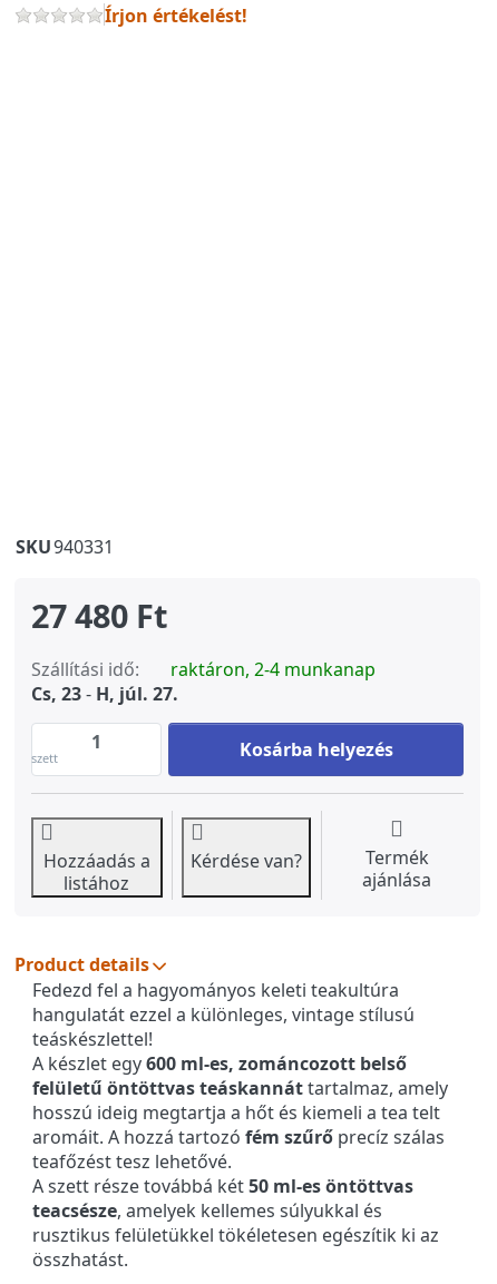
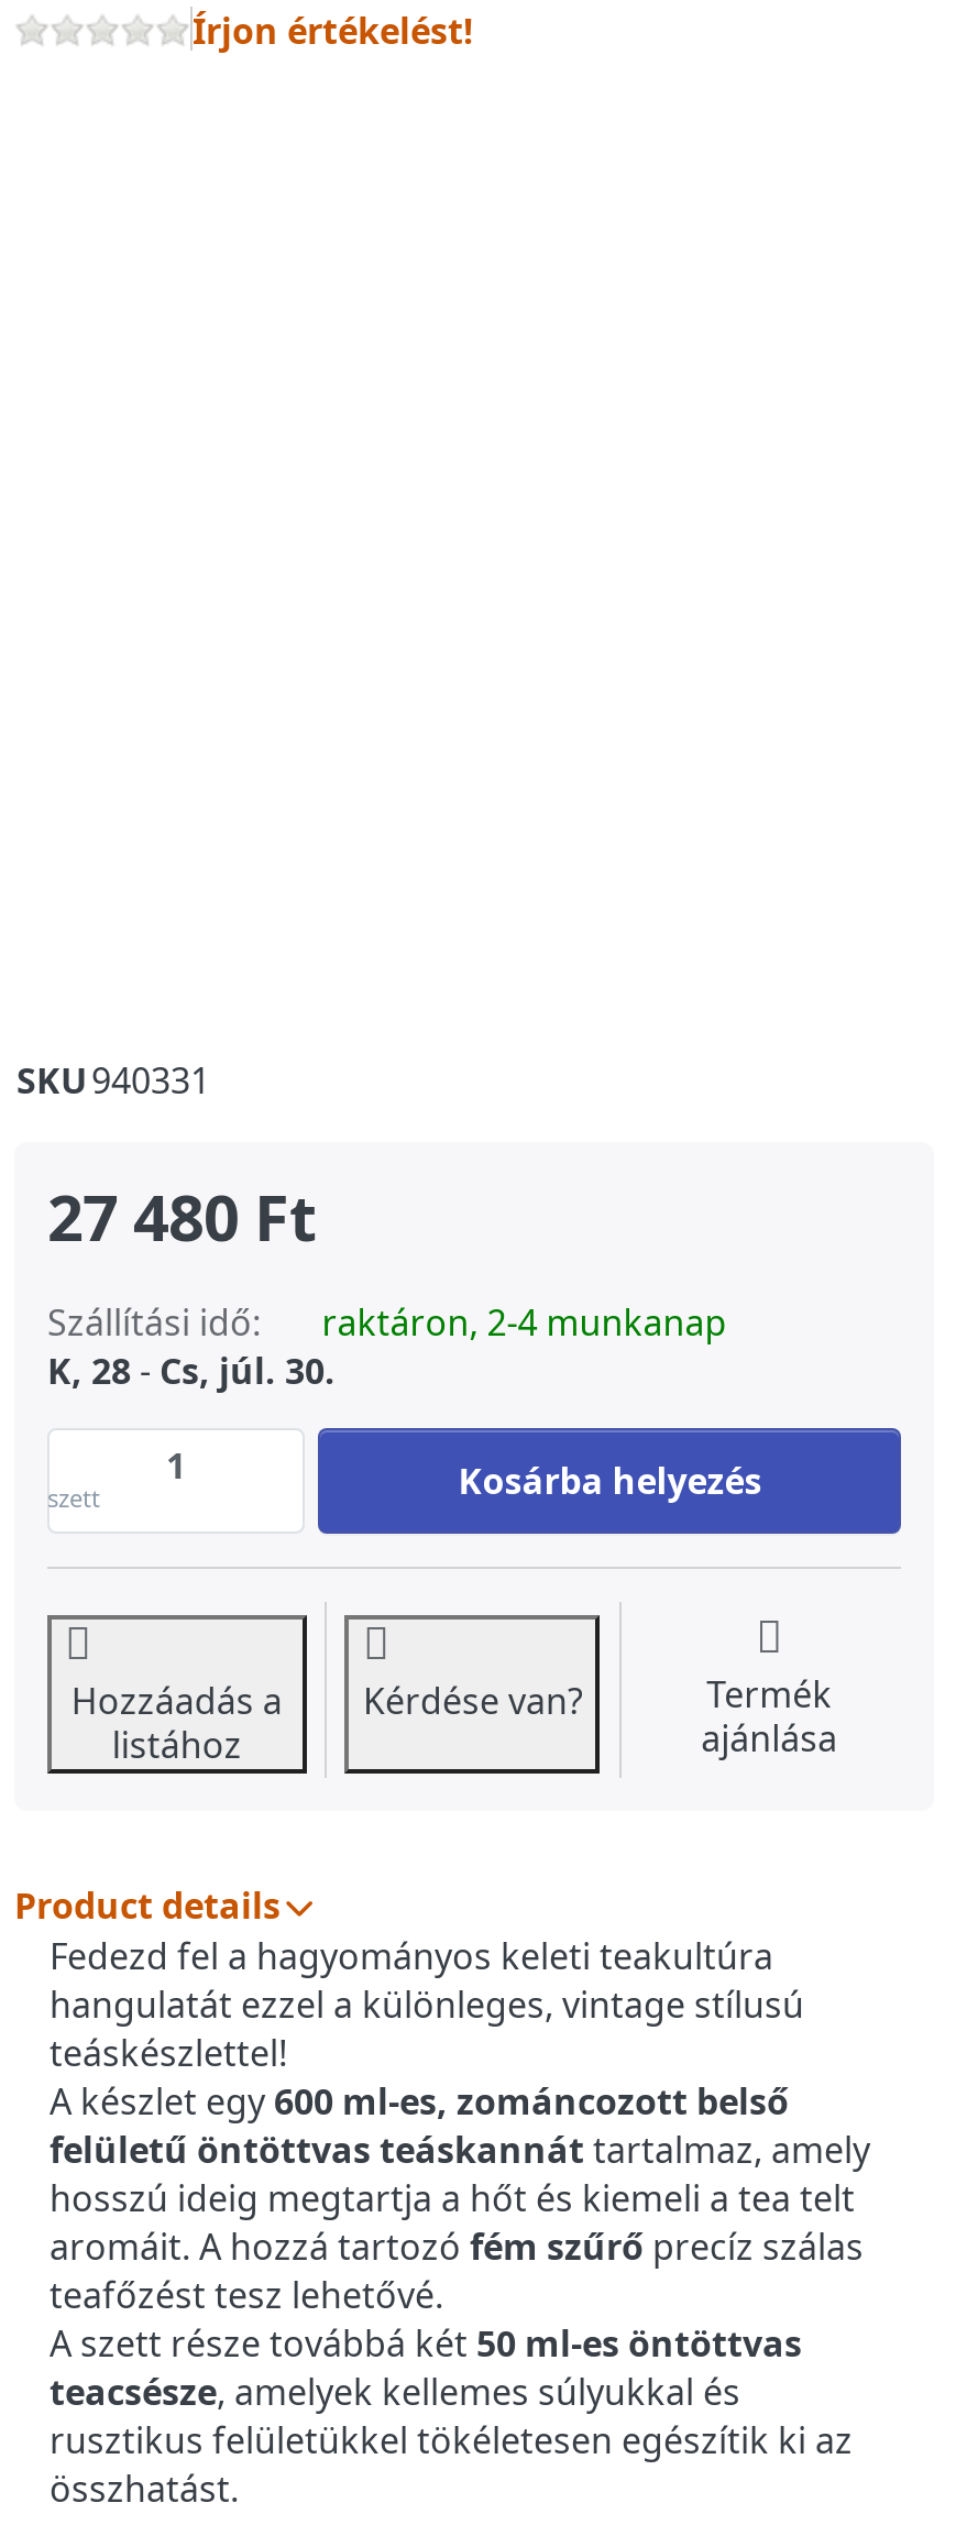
[31,681,178,706] Cs, 23 - H, júl. 27. -> [47,1346,336,1395] K, 28 - Cs, júl. 30.

